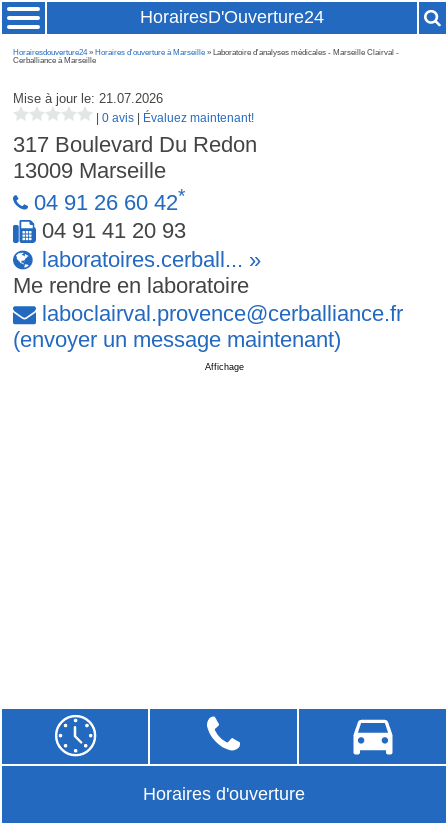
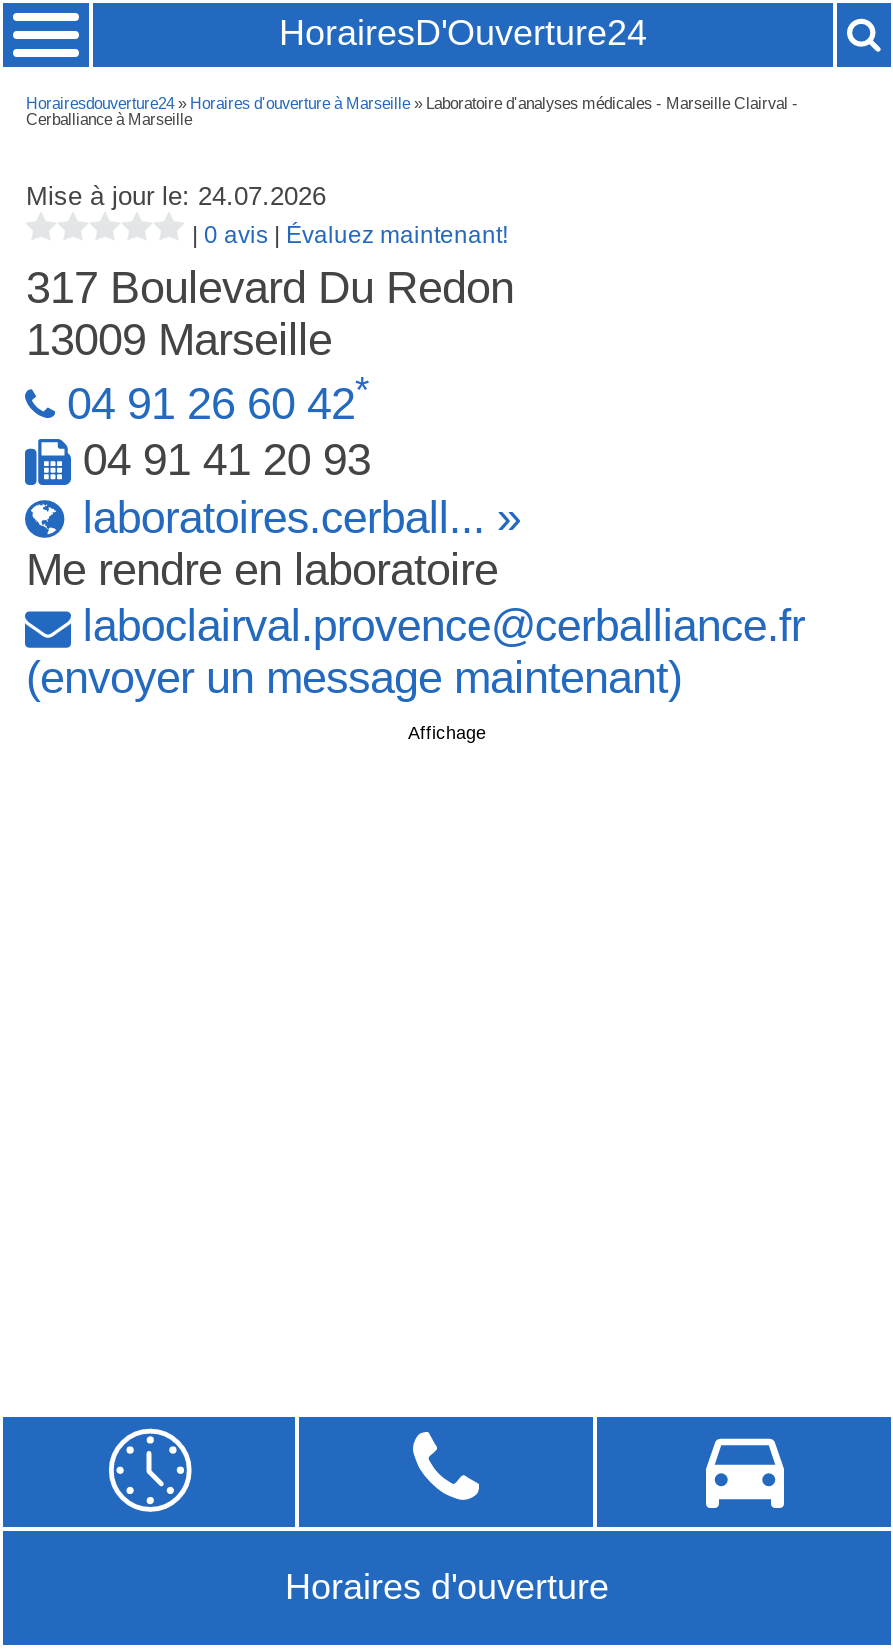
[13,91,163,106] Mise à jour le: 21.07.2026 -> [26,182,326,212] Mise à jour le: 24.07.2026

